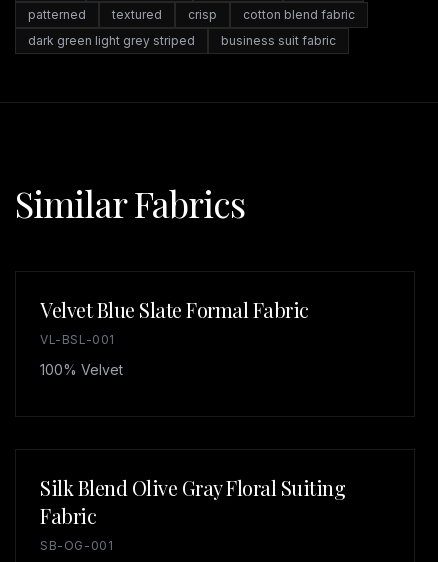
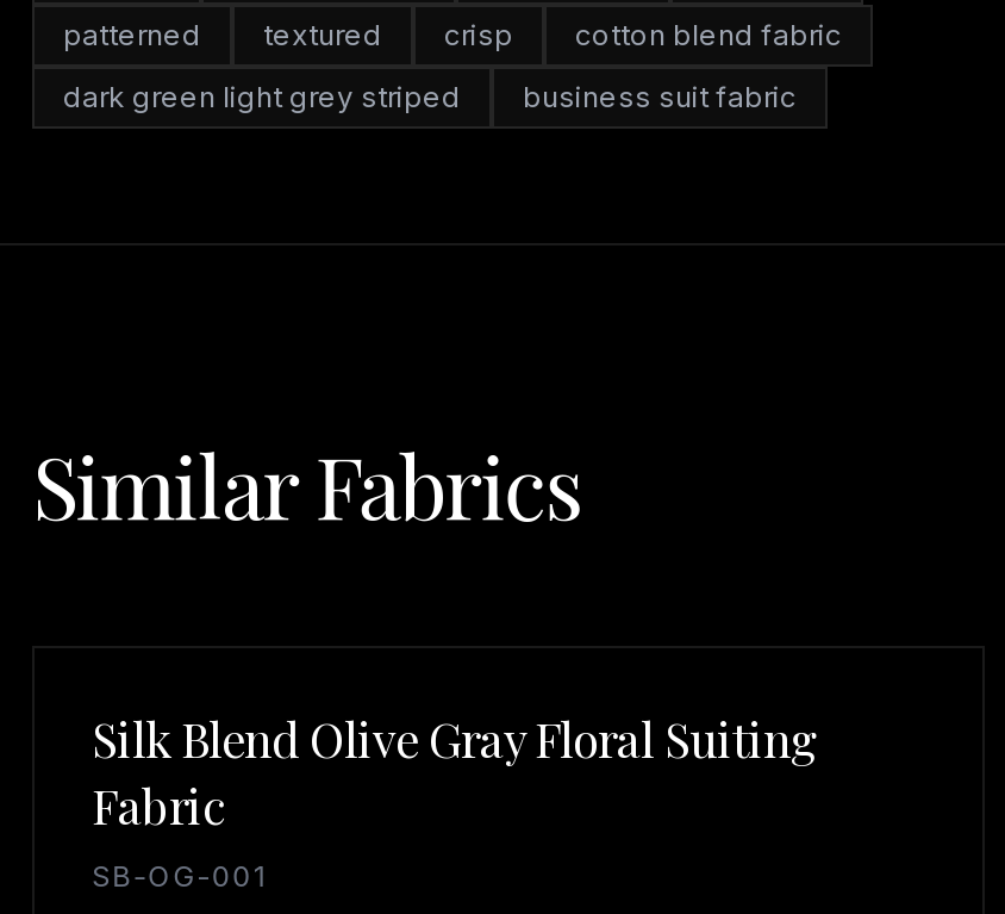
[40,296,308,378] Velvet Blue Slate Formal Fabric | VL-BSL-001 | 100% Velvet -> none

